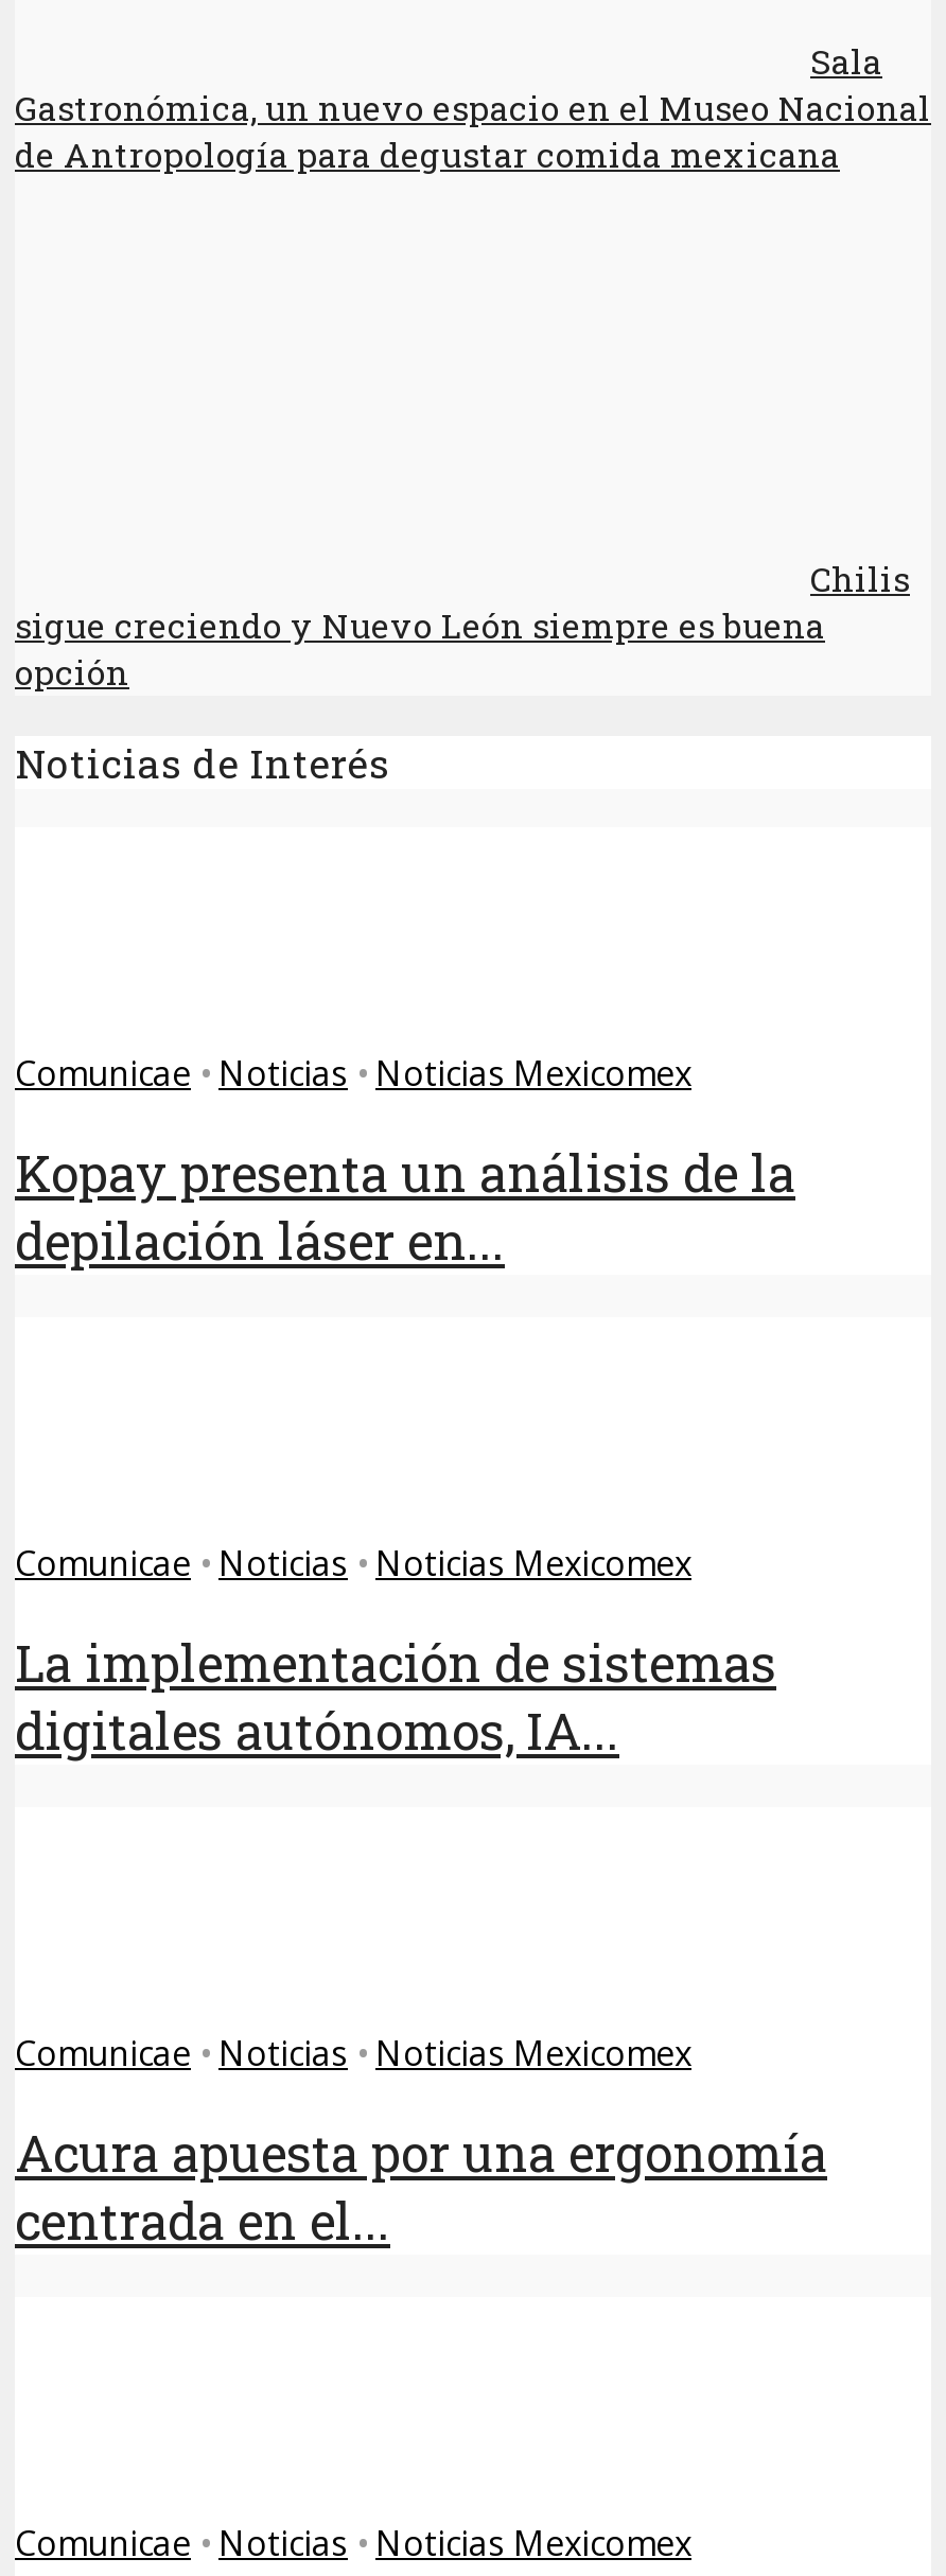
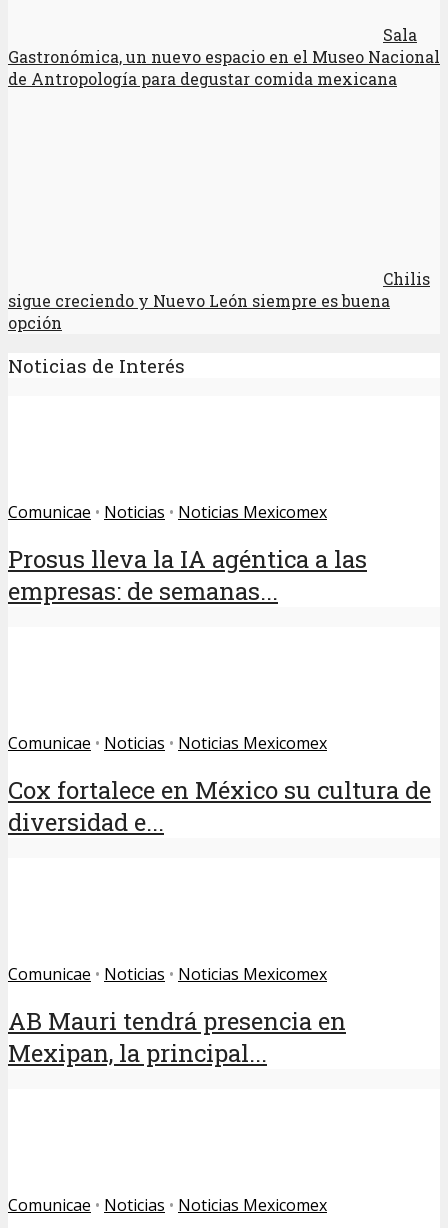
[15,1139,795,1275] Kopay presenta un análisis de la | depilación láser en... -> [8,543,367,607] Prosus lleva la IA agéntica a las | empresas: de semanas...
[15,1629,776,1765] La implementación de sistemas | digitales autónomos, IA... -> [8,774,431,838] Cox fortalece en México su cultura de | diversidad e...
[15,2118,827,2254] Acura apuesta por una ergonomía | centrada en el... -> [8,1005,346,1069] AB Mauri tendrá presencia en | Mexipan, la principal...

